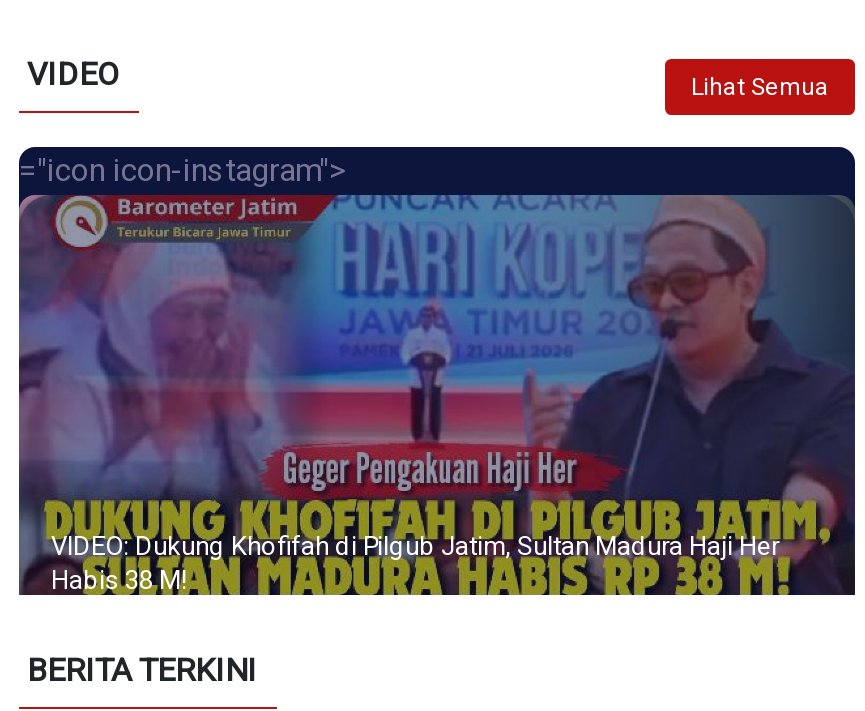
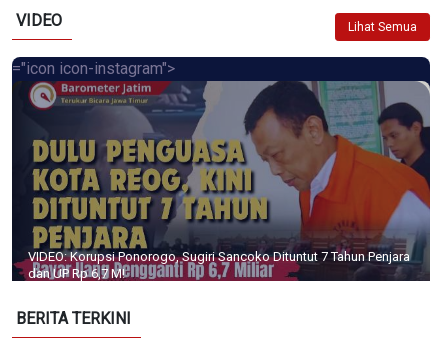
[17,193,855,597] [image] | VIDEO: Dukung Khofifah di Pilgub Jatim, Sultan Madura Haji Her | Habis 38 M! -> [11,81,430,282] [image] | VIDEO: Korupsi Ponorogo, Sugiri Sancoko Dituntut 7 Tahun Penjara | dan UP Rp 6,7 M!

